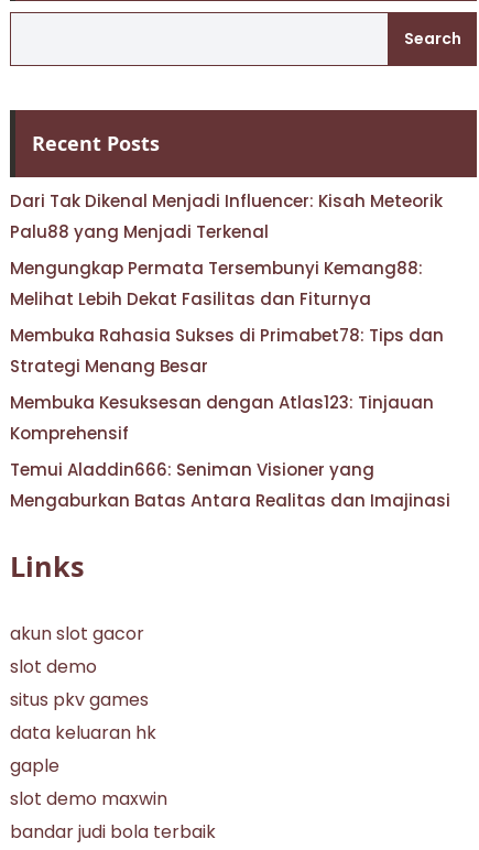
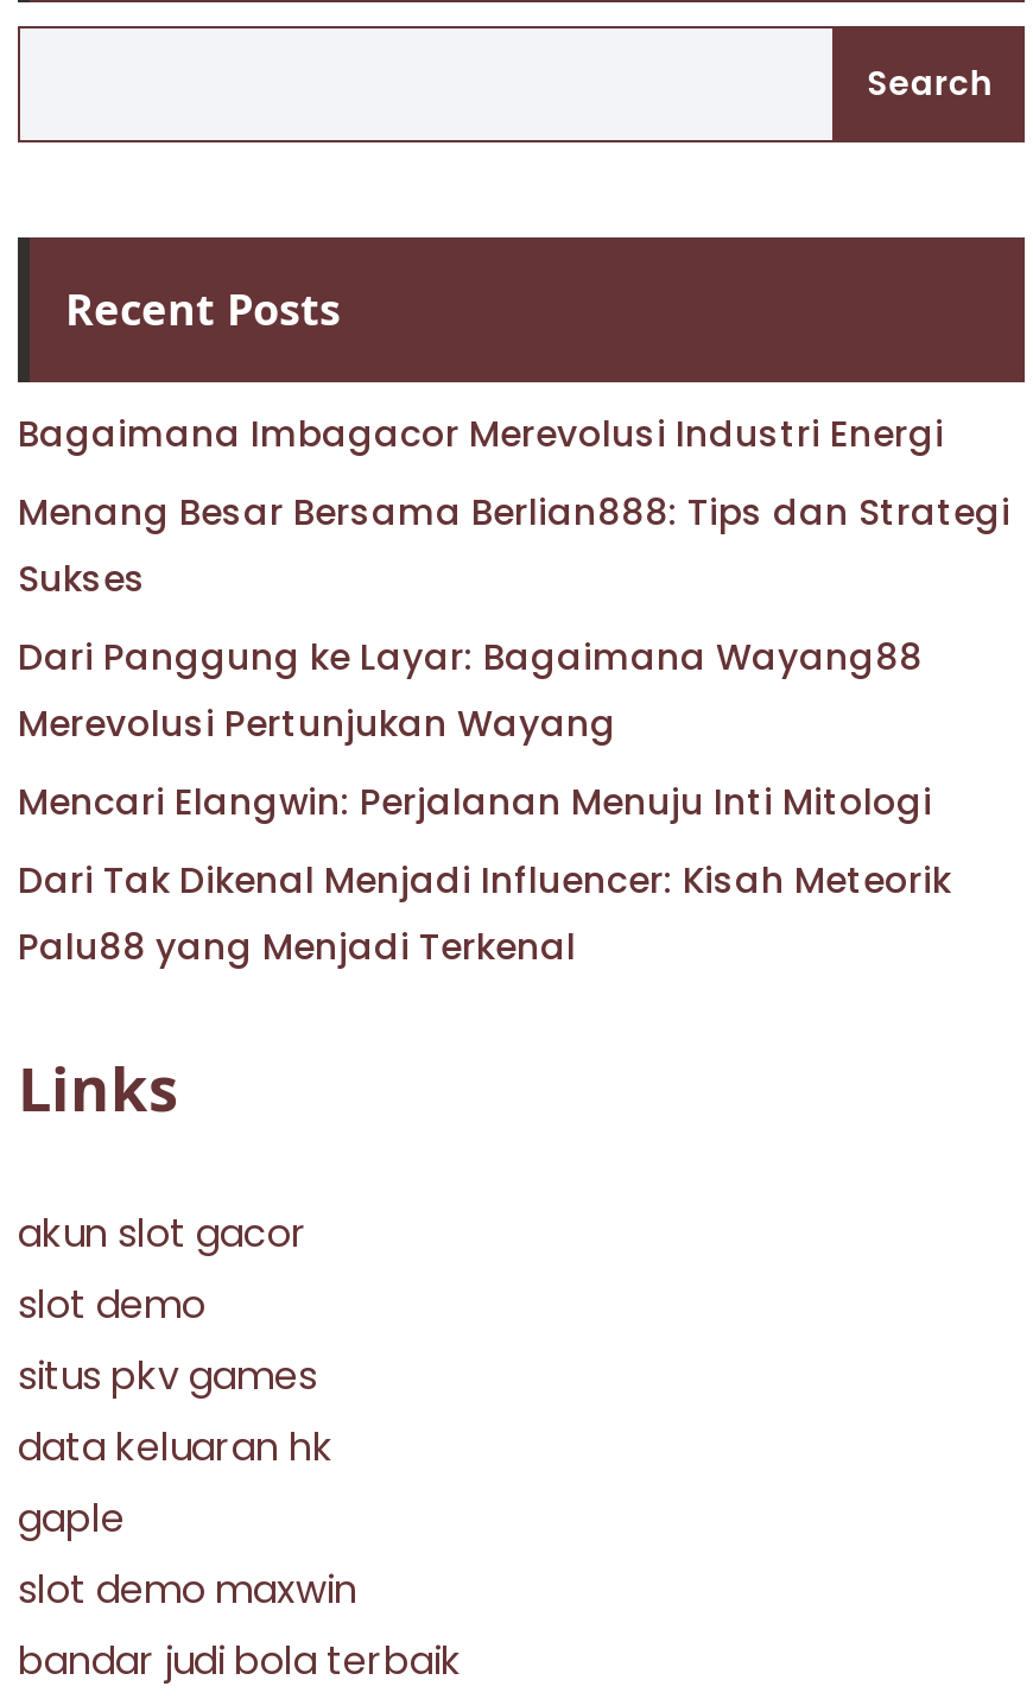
none -> [18,408,1010,826] Bagaimana Imbagacor Merevolusi Industri Energi | Menang Besar Bersama Berlian888: Tips dan Strategi | Sukses | Dari Panggung ke Layar: Bagaimana Wayang88 | Merevolusi Pertunjukan Wayang | Mencari Elangwin: Perjalanan Menuju Inti Mitologi
moved [10,189,443,243] -> [18,855,951,971]: Dari Tak Dikenal Menjadi Influencer: Kisah Meteorik | Palu88 yang Menjadi Terkenal
[10,257,450,512] Mengungkap Permata Tersembunyi Kemang88: | Melihat Lebih Dekat Fasilitas dan Fiturnya | Membuka Rahasia Sukses di Primabet78: Tips dan | Strategi Menang Besar | Membuka Kesuksesan dengan Atlas123: Tinjauan | Komprehensif | Temui Aladdin666: Seniman Visioner yang | Mengaburkan Batas Antara Realitas dan Imajinasi -> none

